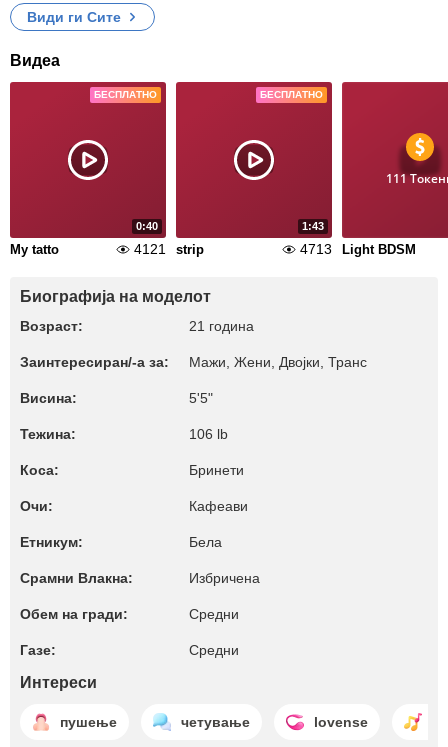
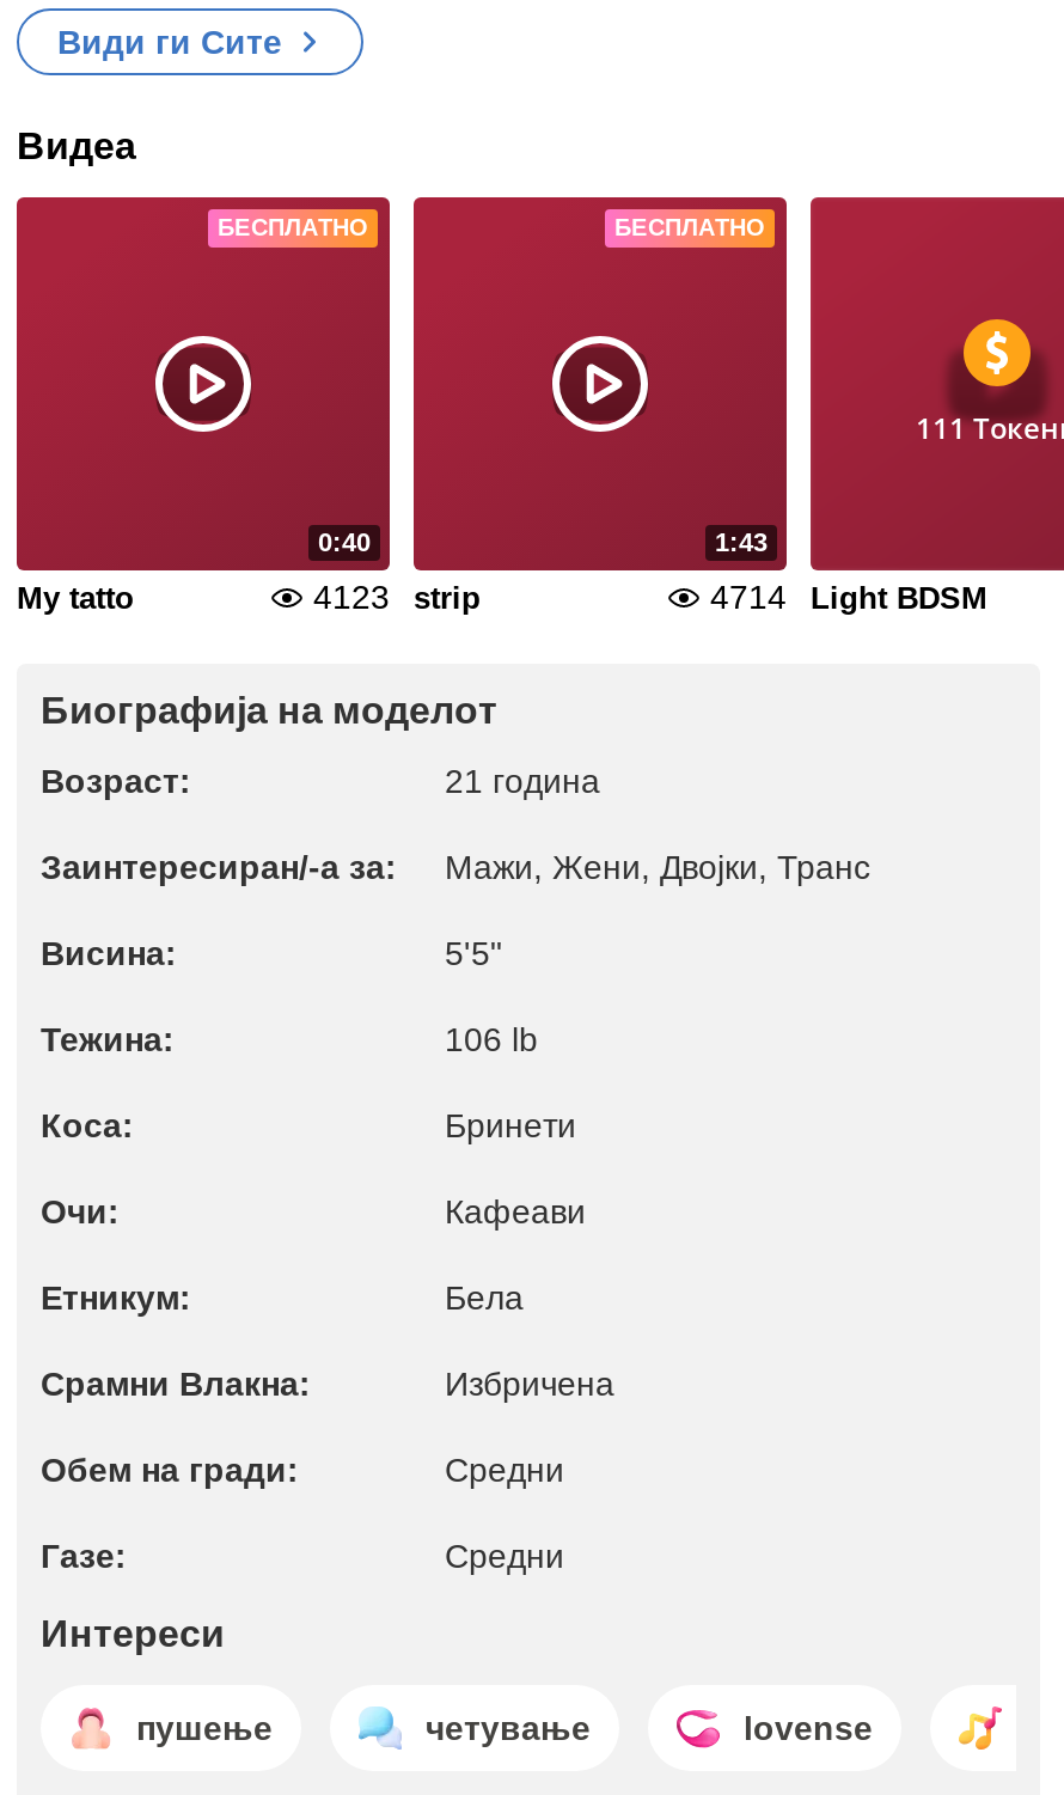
[134,241,204,257] 4121 strip -> [313,578,481,616] 4123 strip
[300,241,416,257] 4713 Light BDSM -> [710,578,987,616] 4714 Light BDSM

